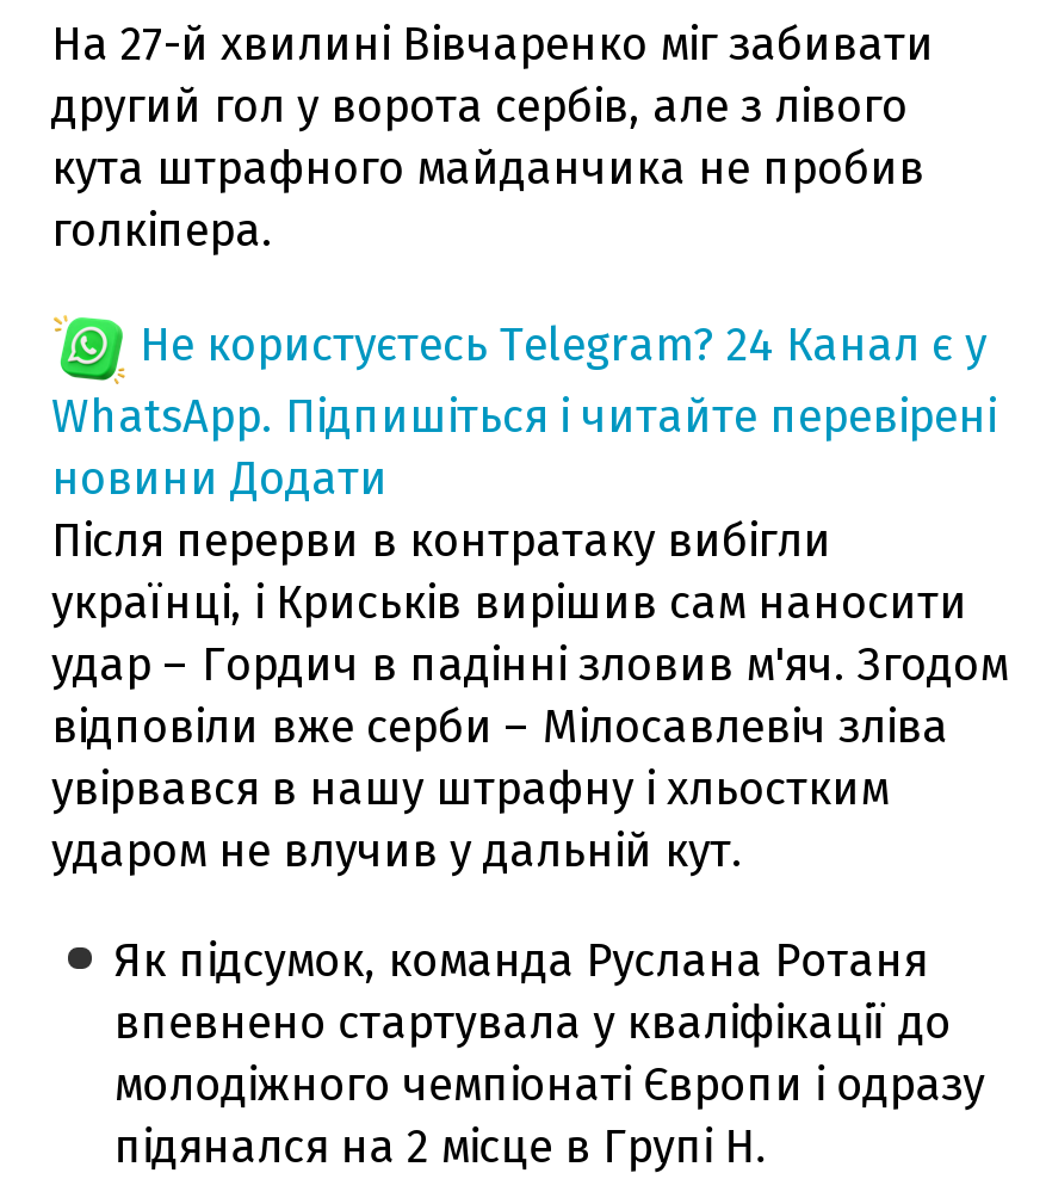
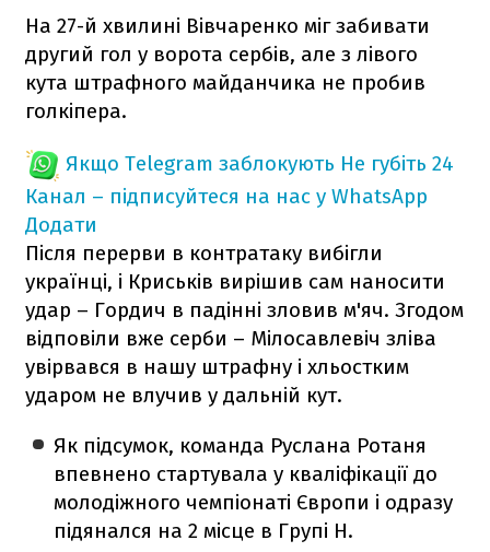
[51,316,996,505] Не користуєтесь Telegram? 24 Канал є у | WhatsApp. Підпишіться і читайте перевірені | новини Додати -> [25,150,454,237] Якщо Telegram заблокують Не губіть 24 | Канал – підписуйтеся на нас у WhatsApp | Додати

